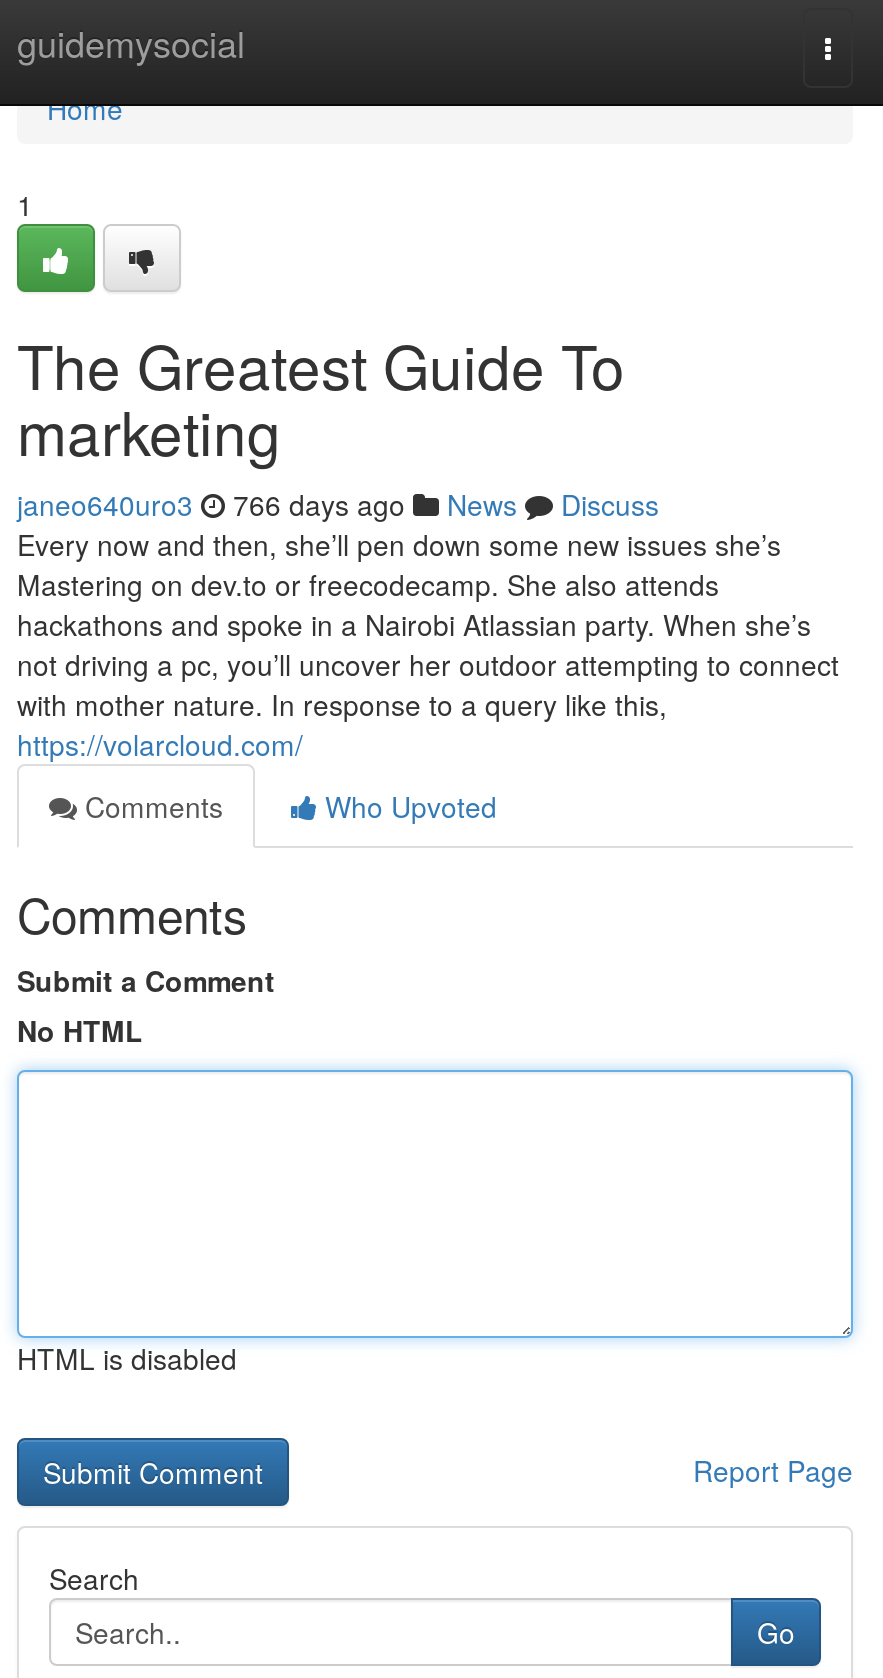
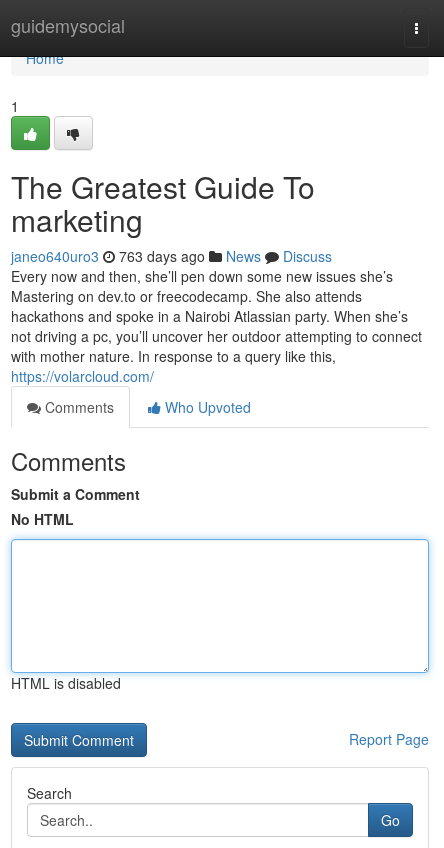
[17,484,659,524] janeo640uro3 766 days ago News Discuss -> [11,246,332,266] janeo640uro3 763 days ago News Discuss

